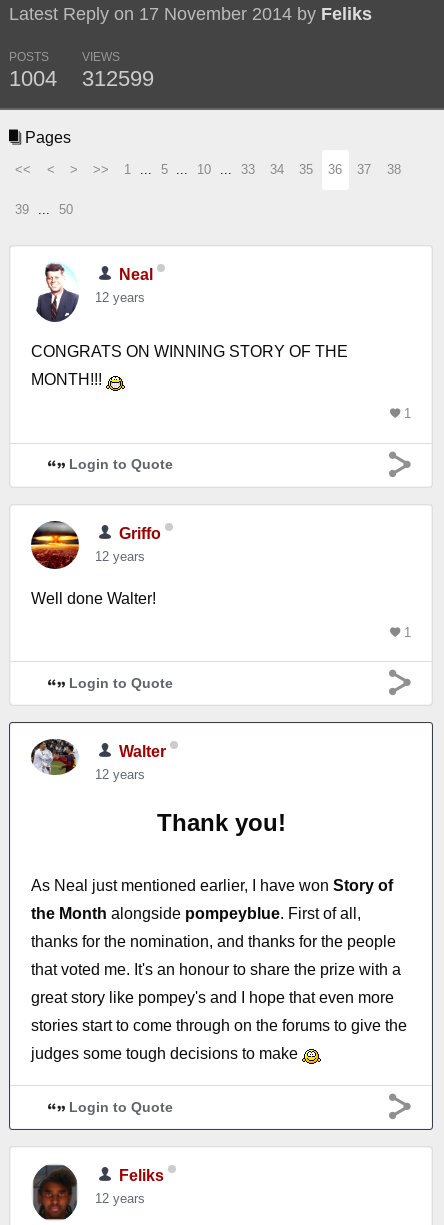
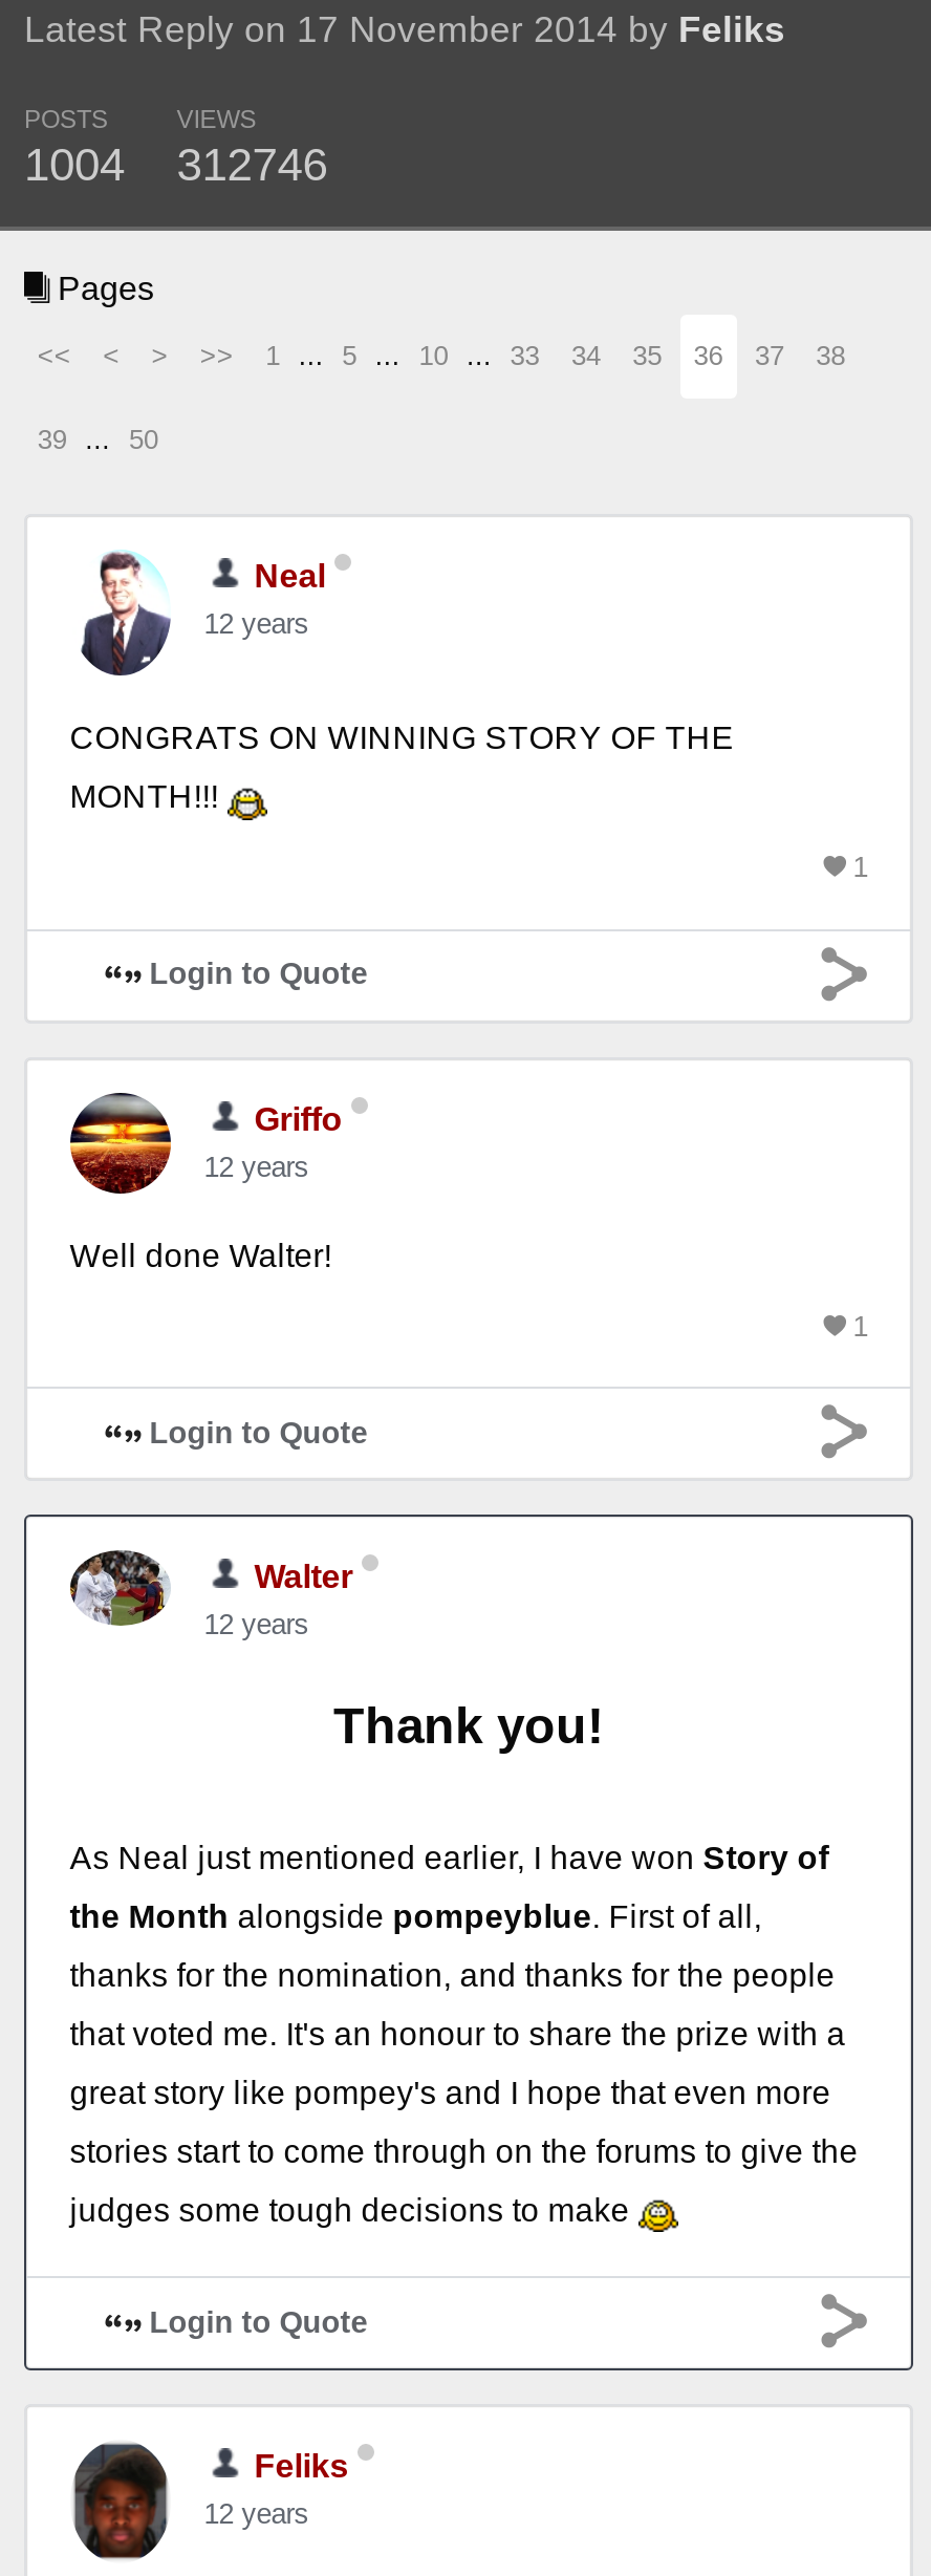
[9,66,154,91] 1004 312599 -> [24,139,328,191] 1004 312746

